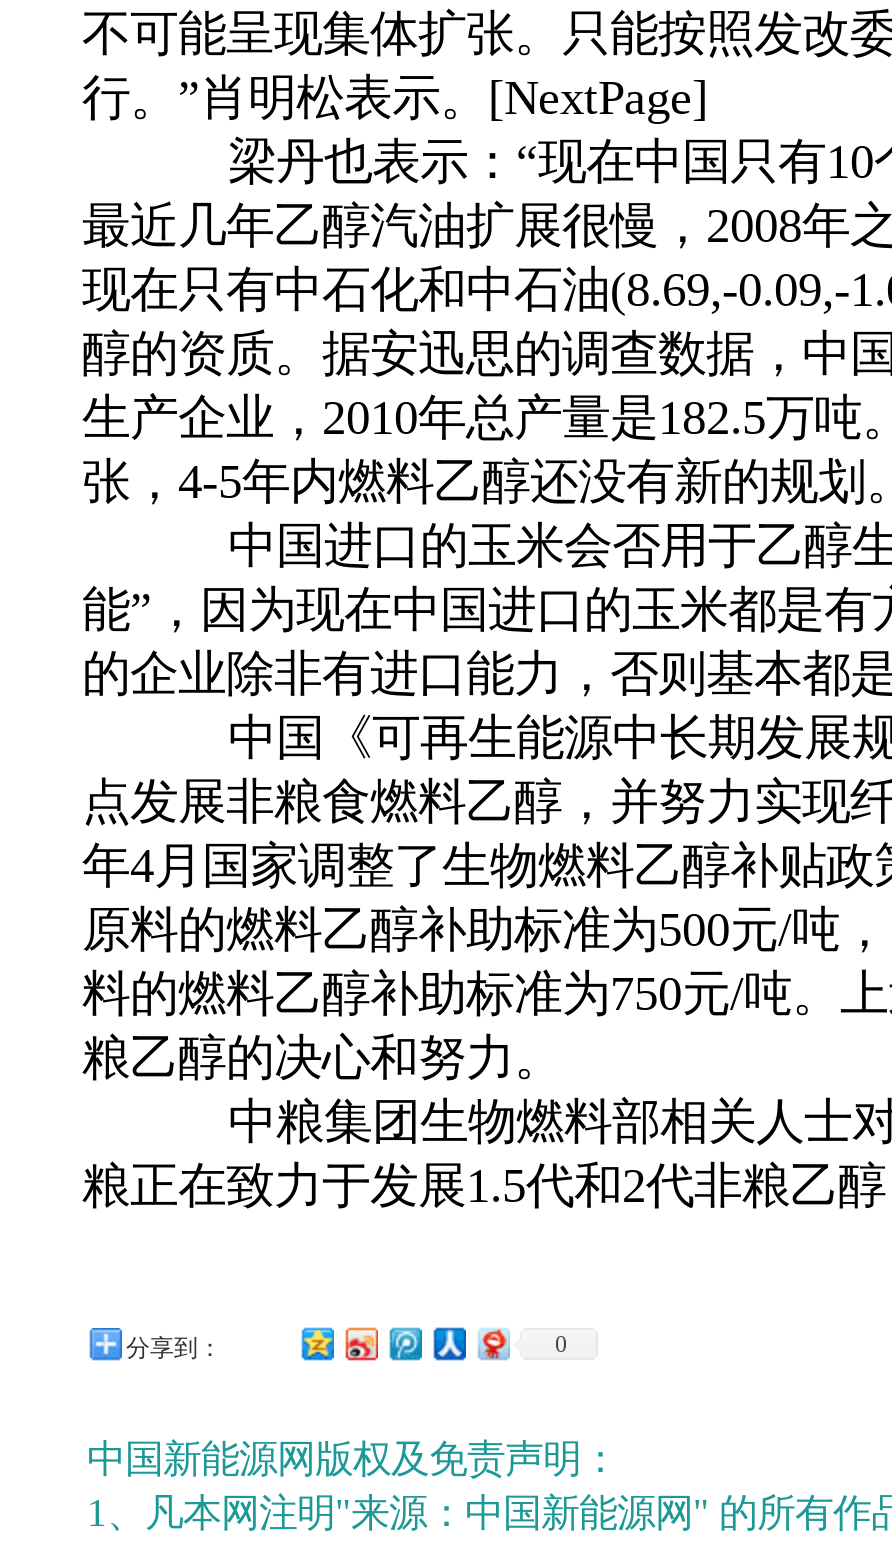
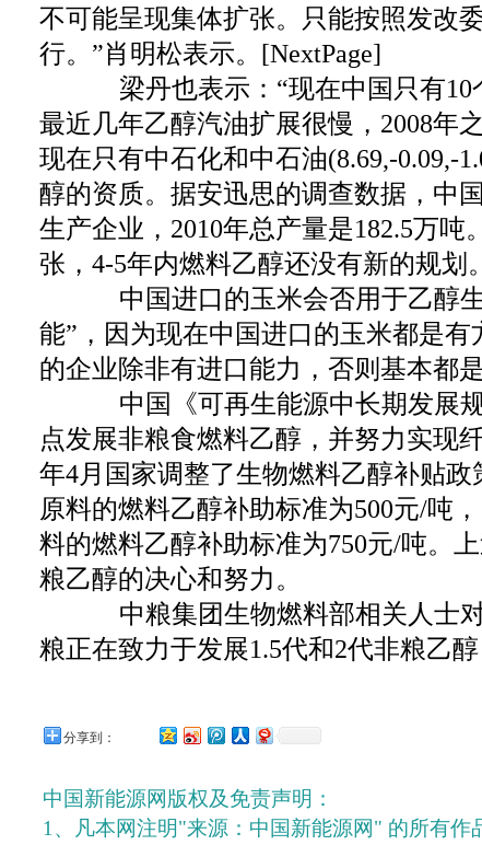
[555,1330,567,1358] 0 -> none

